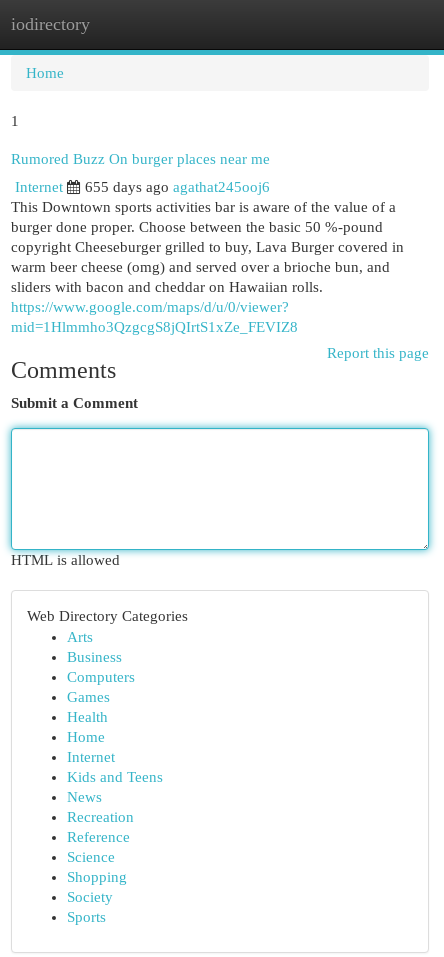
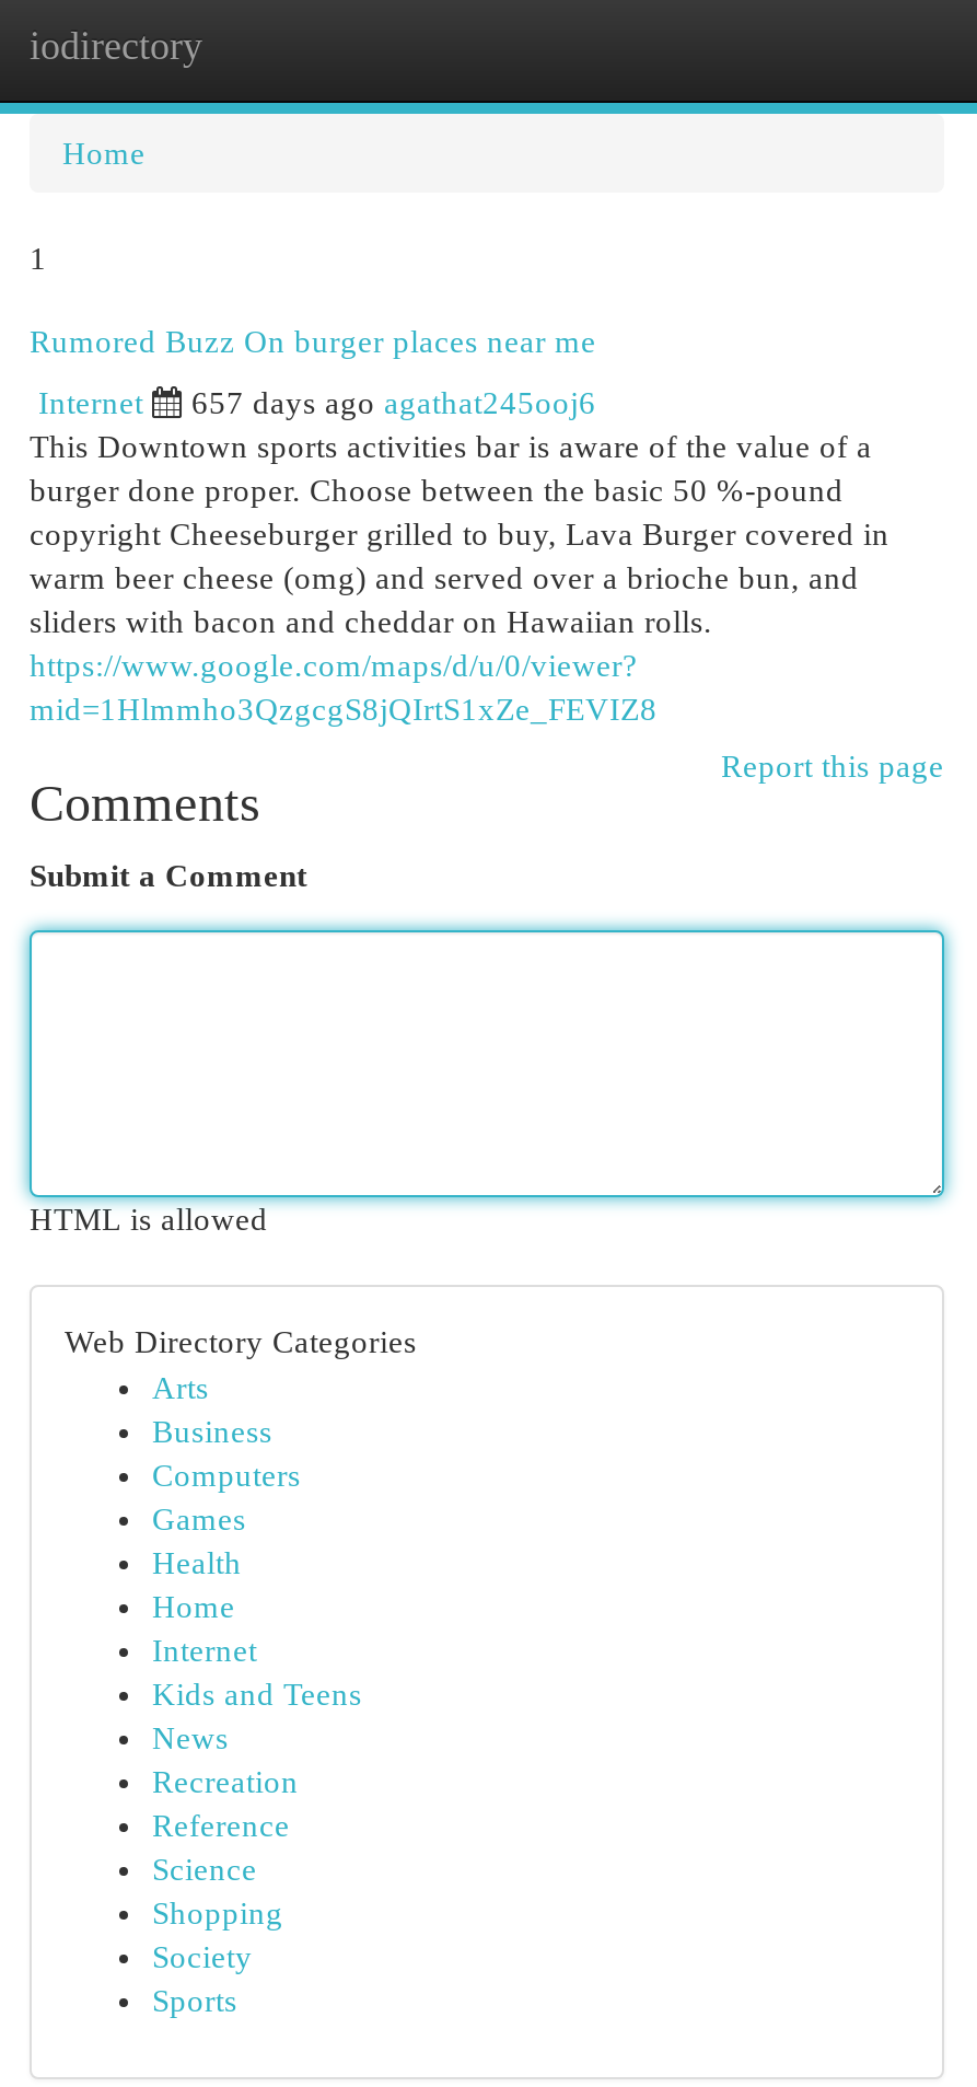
[85,179,270,195] 655 days ago agathat245ooj6 -> [191,385,596,420] 657 days ago agathat245ooj6

